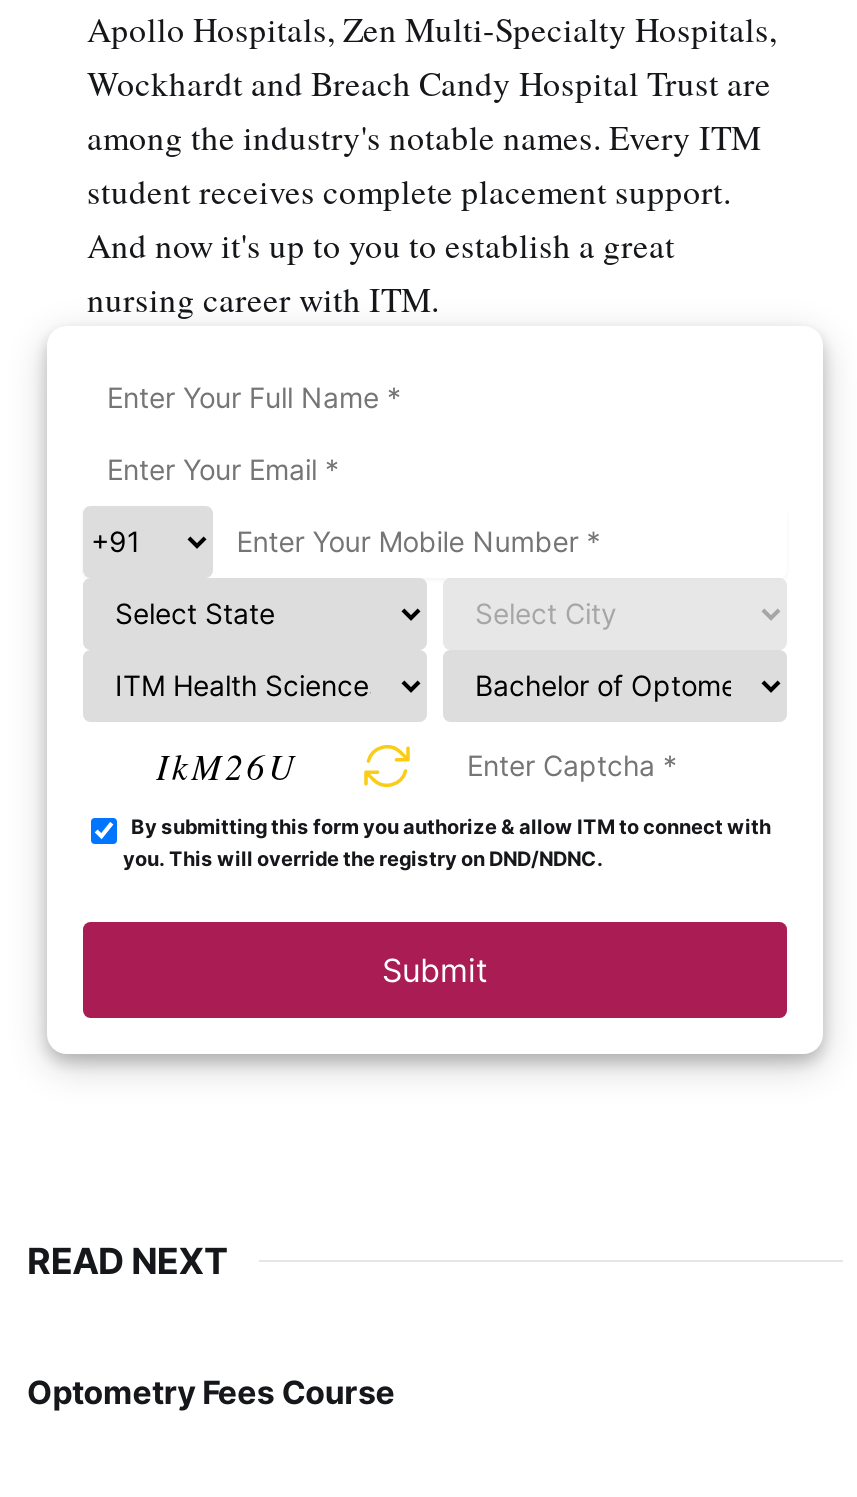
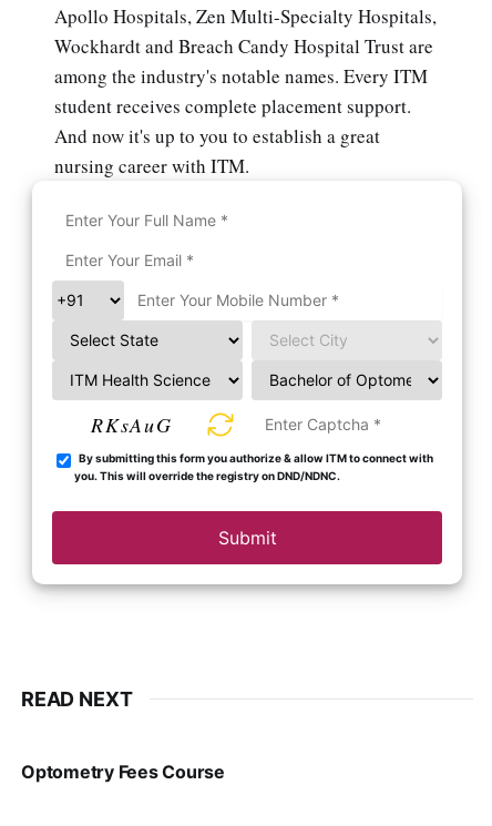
[156,742,298,790] IkM26U -> [91,411,173,438] RKsAuG

